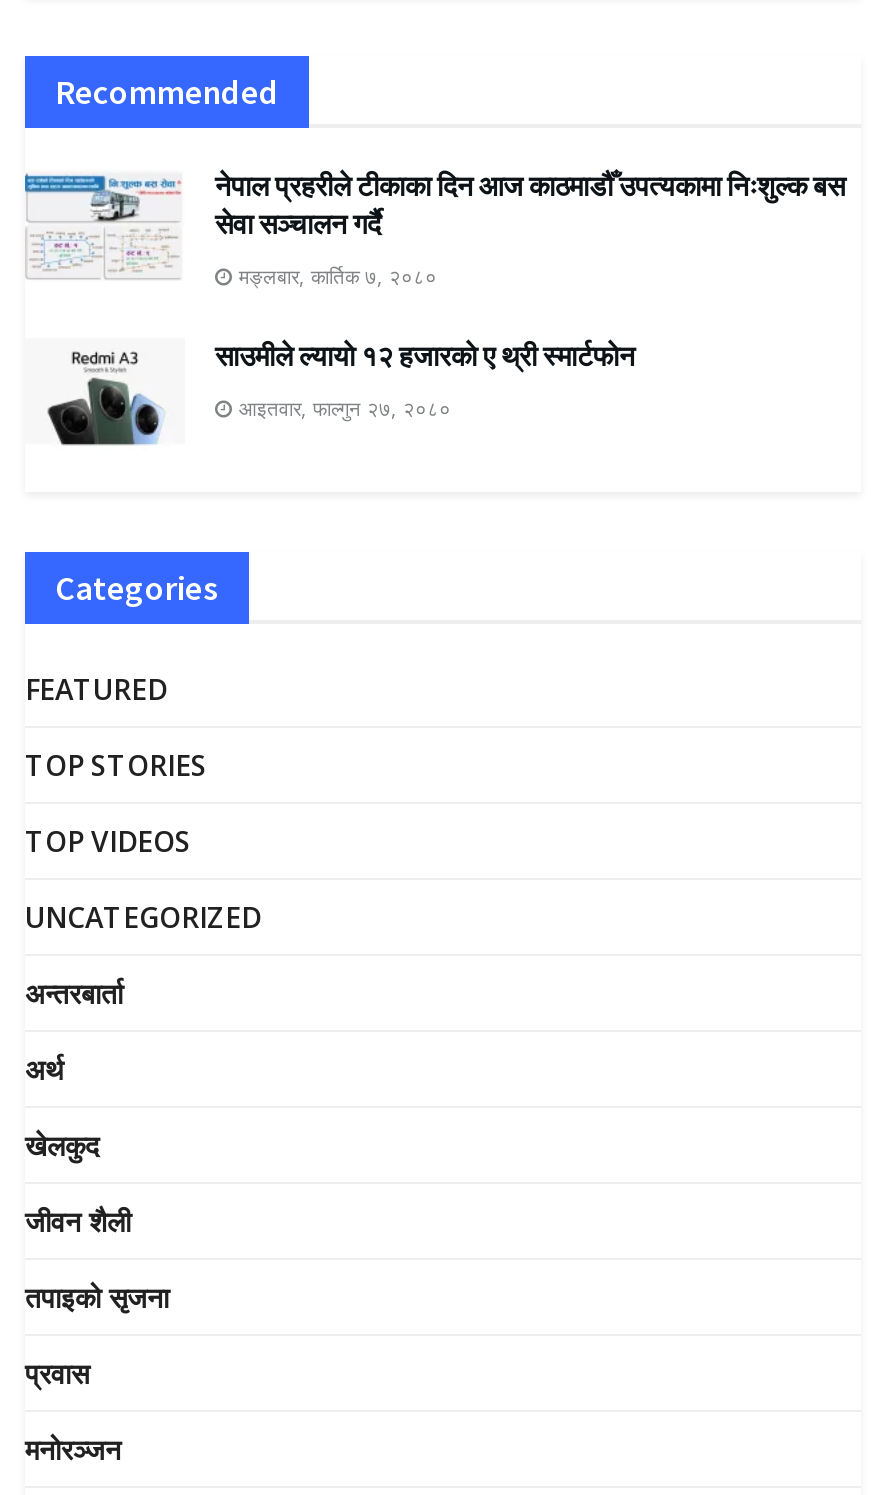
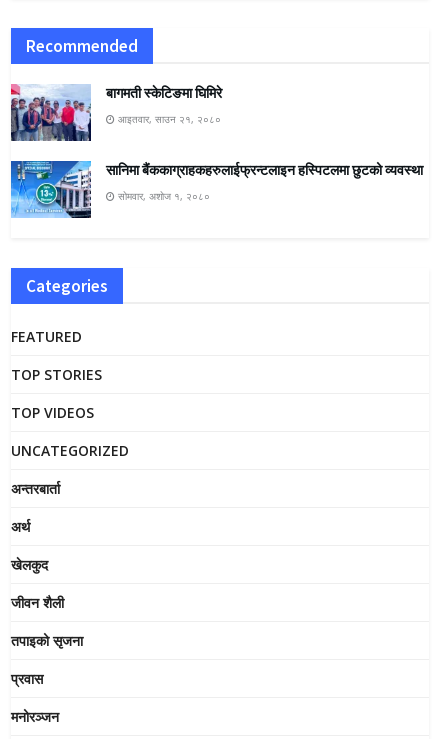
[23,168,845,282] [image] | नेपाल प्रहरीले टीकाका दिन आज काठमाडौँ उपत्यकामा निःशुल्क बस | सेवा सञ्चालन गर्दै -> [10,83,222,142] [image] | बागमती स्केटिङमा घिमिरे
[233,262,437,290] मङ्लबार, कार्तिक ७, २०८० -> [115,112,221,126] आइतवार, साउन २१, २०८०
[25,338,635,448] [image] | साउमीले ल्यायाे १२ हजारकाे ए थ्री स्मार्टफाेन -> [10,160,423,219] [image] | सानिमा बैंककाग्राहकहरुलाईफ्रन्टलाइन हस्पिटलमा छुटको व्यवस्था
[233,394,451,422] आइतवार, फाल्गुन २७, २०८० -> [115,189,210,203] सोमवार, अशोज १, २०८०

